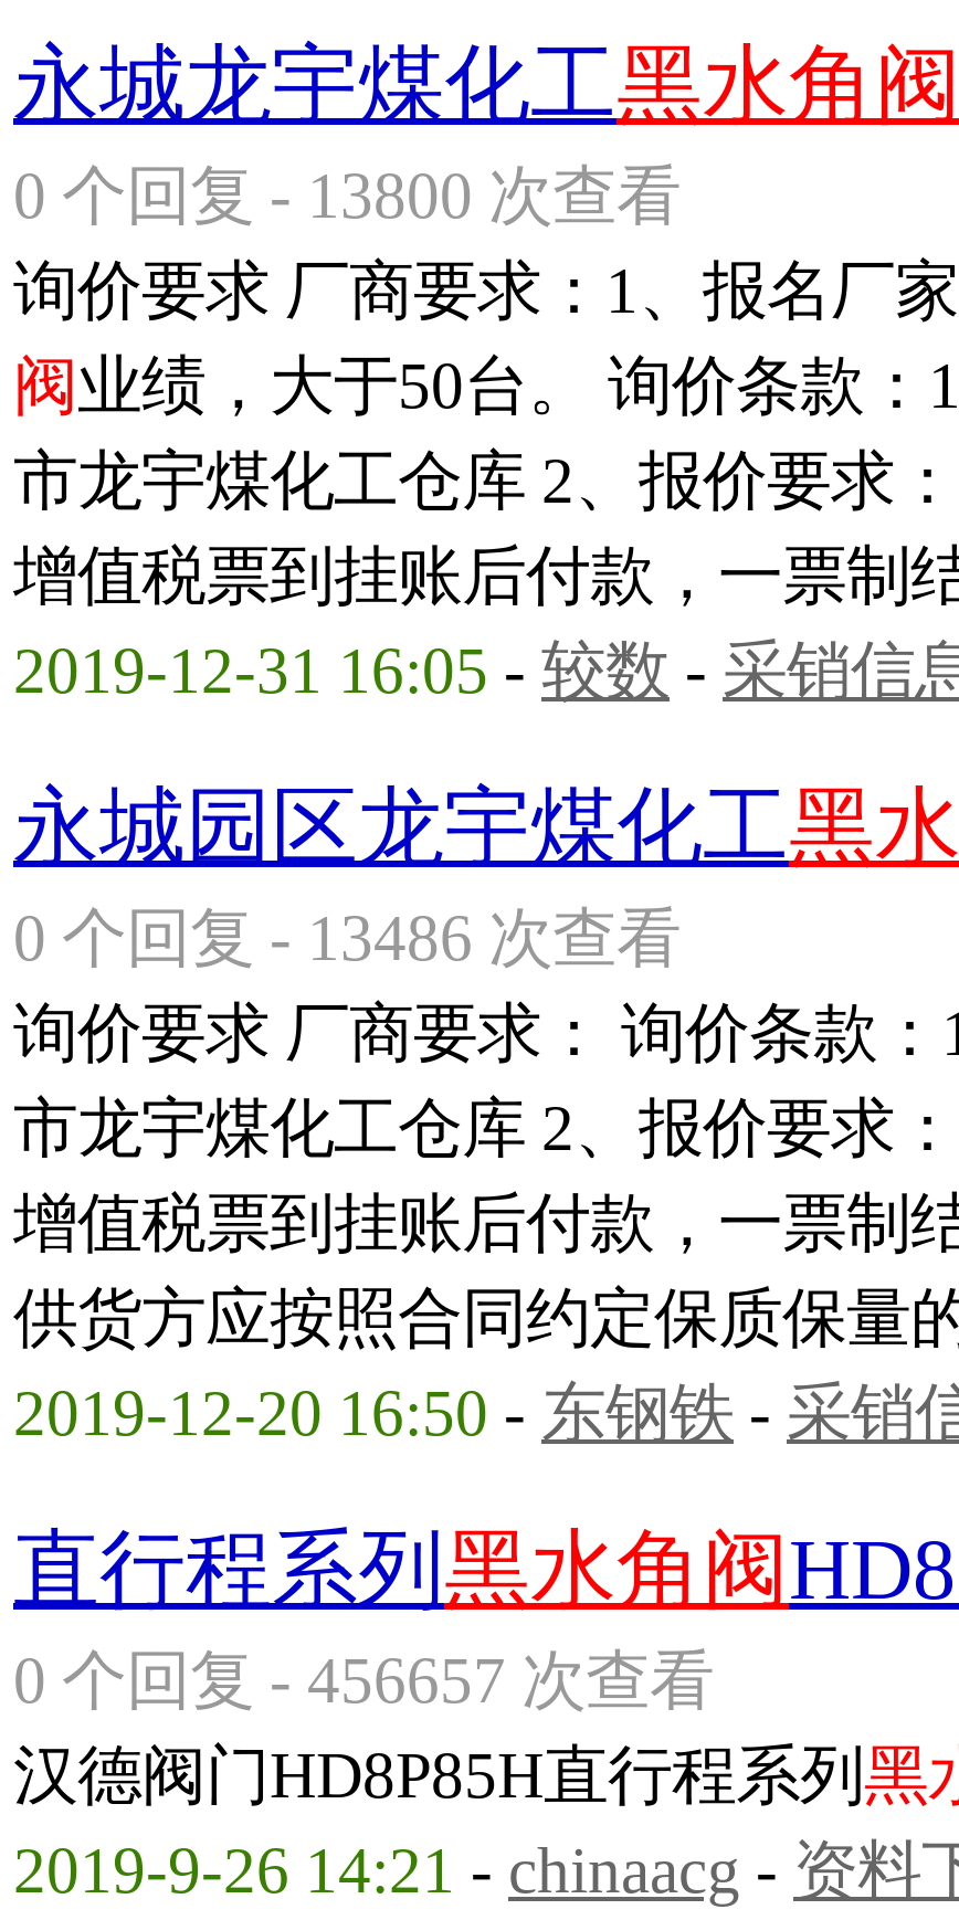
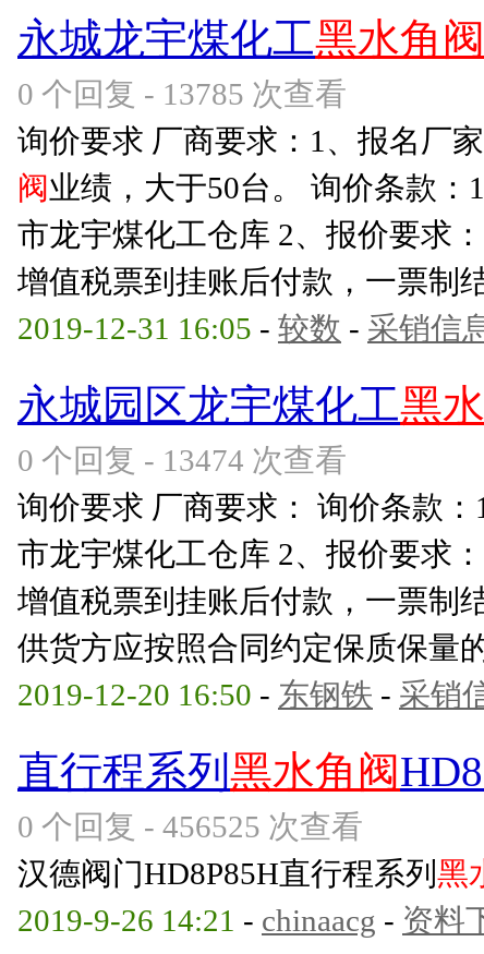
[13,160,681,231] 0 个回复 - 13800 次查看 -> [17,76,347,111] 0 个回复 - 13785 次查看
[13,903,681,973] 0 个回复 - 13486 次查看 -> [17,443,347,478] 0 个回复 - 13474 次查看
[13,1645,714,1716] 0 个回复 - 456657 次查看 -> [17,809,363,844] 0 个回复 - 456525 次查看

